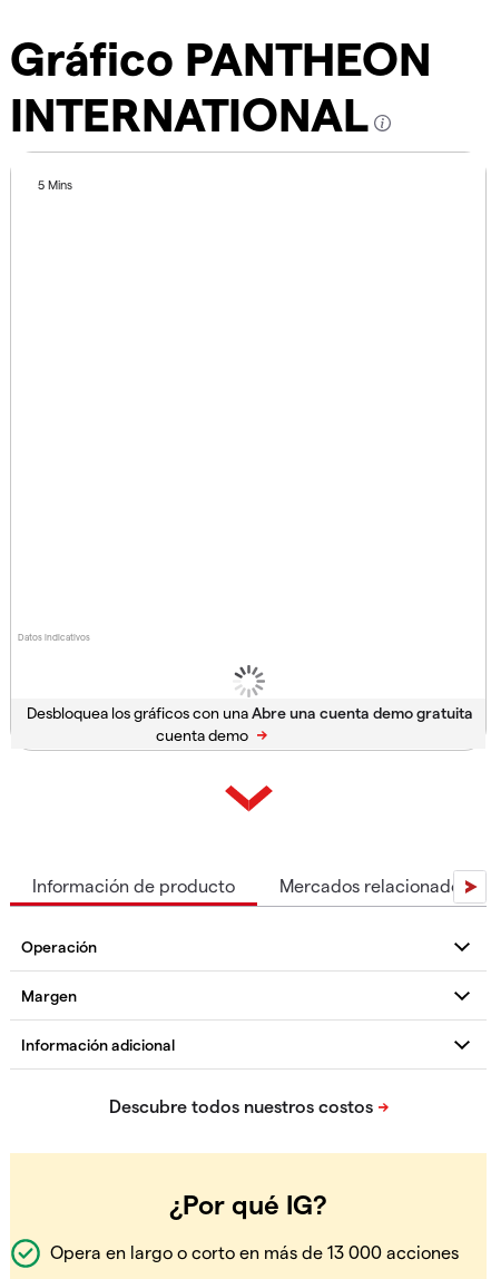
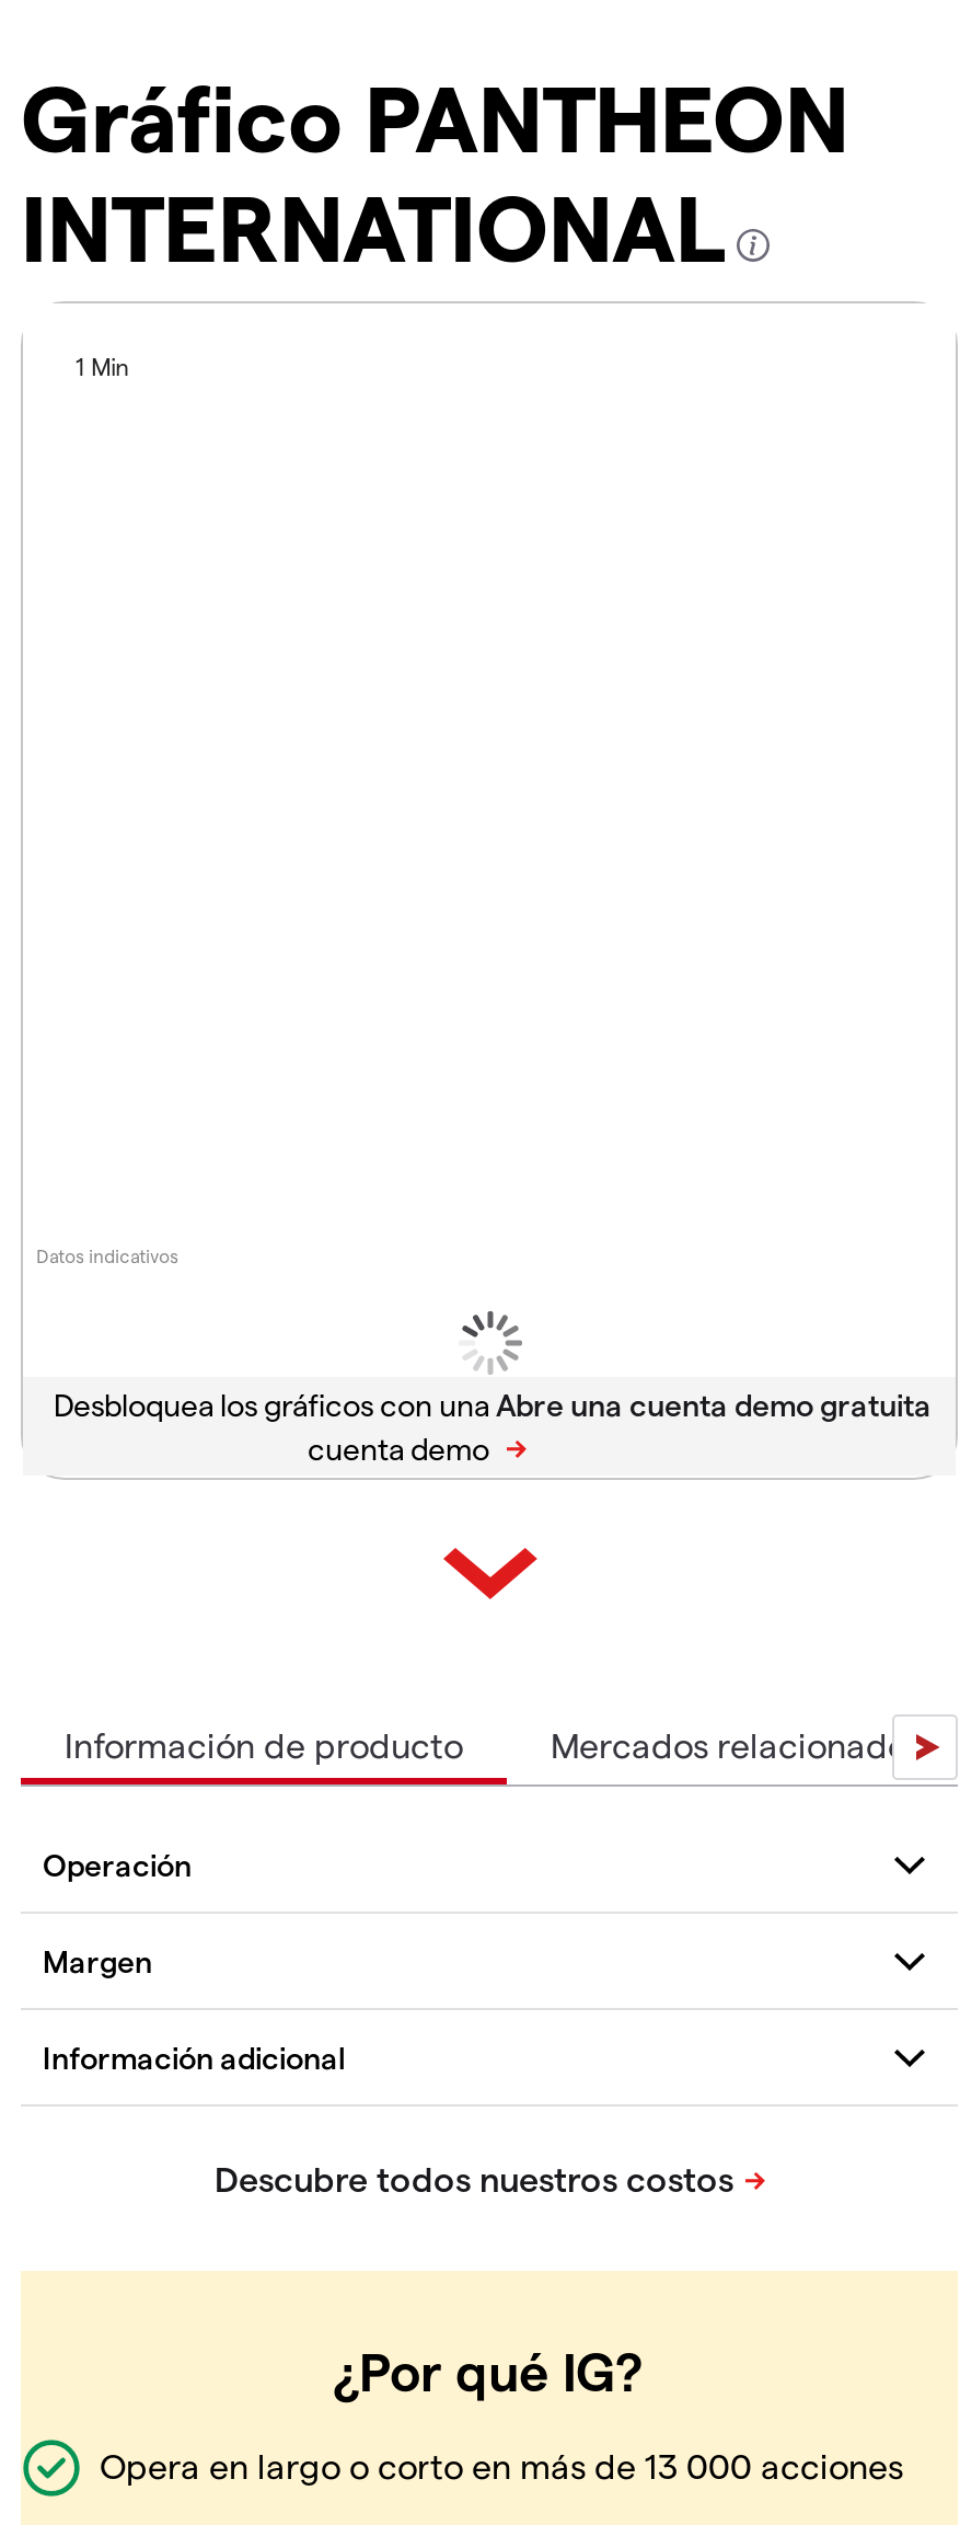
[38,178,72,192] 5 Mins -> [76,353,128,381] 1 Min

